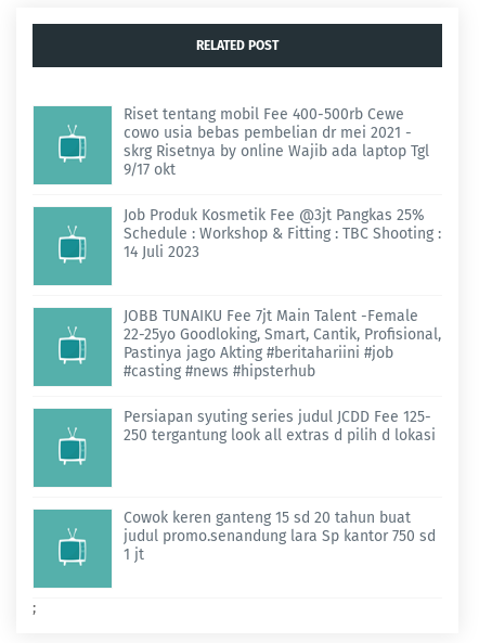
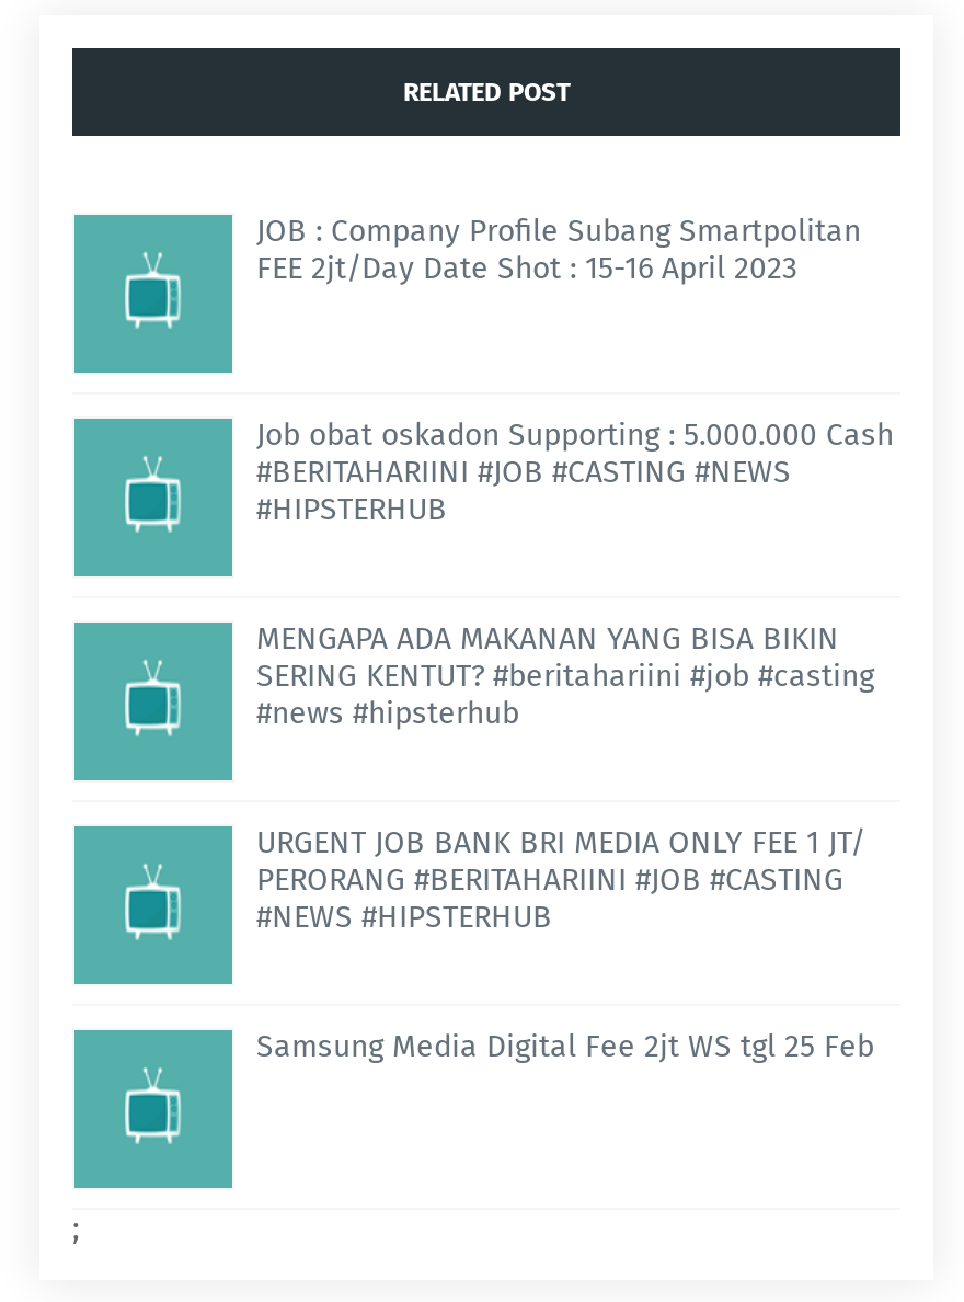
[124,105,429,179] Riset tentang mobil Fee 400-500rb Cewe | cowo usia bebas pembelian dr mei 2021 - | skrg Risetnya by online Wajib ada laptop Tgl | 9/17 okt -> [256,212,861,287] JOB : Company Profile Subang Smartpolitan | FEE 2jt/Day Date Shot : 15-16 April 2023
[124,206,441,261] Job Produk Kosmetik Fee @3jt Pangkas 25% | Schedule : Workshop & Fitting : TBC Shooting : | 14 Juli 2023 -> [256,416,894,528] Job obat oskadon Supporting : 5.000.000 Cash | #BERITAHARIINI #JOB #CASTING #NEWS | #HIPSTERHUB
[124,307,441,380] JOBB TUNAIKU Fee 7jt Main Talent -Female | 22-25yo Goodloking, Smart, Cantik, Profisional, | Pastinya jago Akting #beritahariini #job | #casting #news #hipsterhub -> [256,620,874,732] MENGAPA ADA MAKANAN YANG BISA BIKIN | SERING KENTUT? #beritahariini #job #casting | #news #hipsterhub
[124,407,436,444] Persiapan syuting series judul JCDD Fee 125- | 250 tergantung look all extras d pilih d lokasi -> [256,824,865,936] URGENT JOB BANK BRI MEDIA ONLY FEE 1 JT/ | PERORANG #BERITAHARIINI #JOB #CASTING | #NEWS #HIPSTERHUB
[124,508,436,564] Cowok keren ganteng 15 sd 20 tahun buat | judul promo.senandung lara Sp kantor 750 sd | 1 jt -> [256,1028,874,1065] Samsung Media Digital Fee 2jt WS tgl 25 Feb

